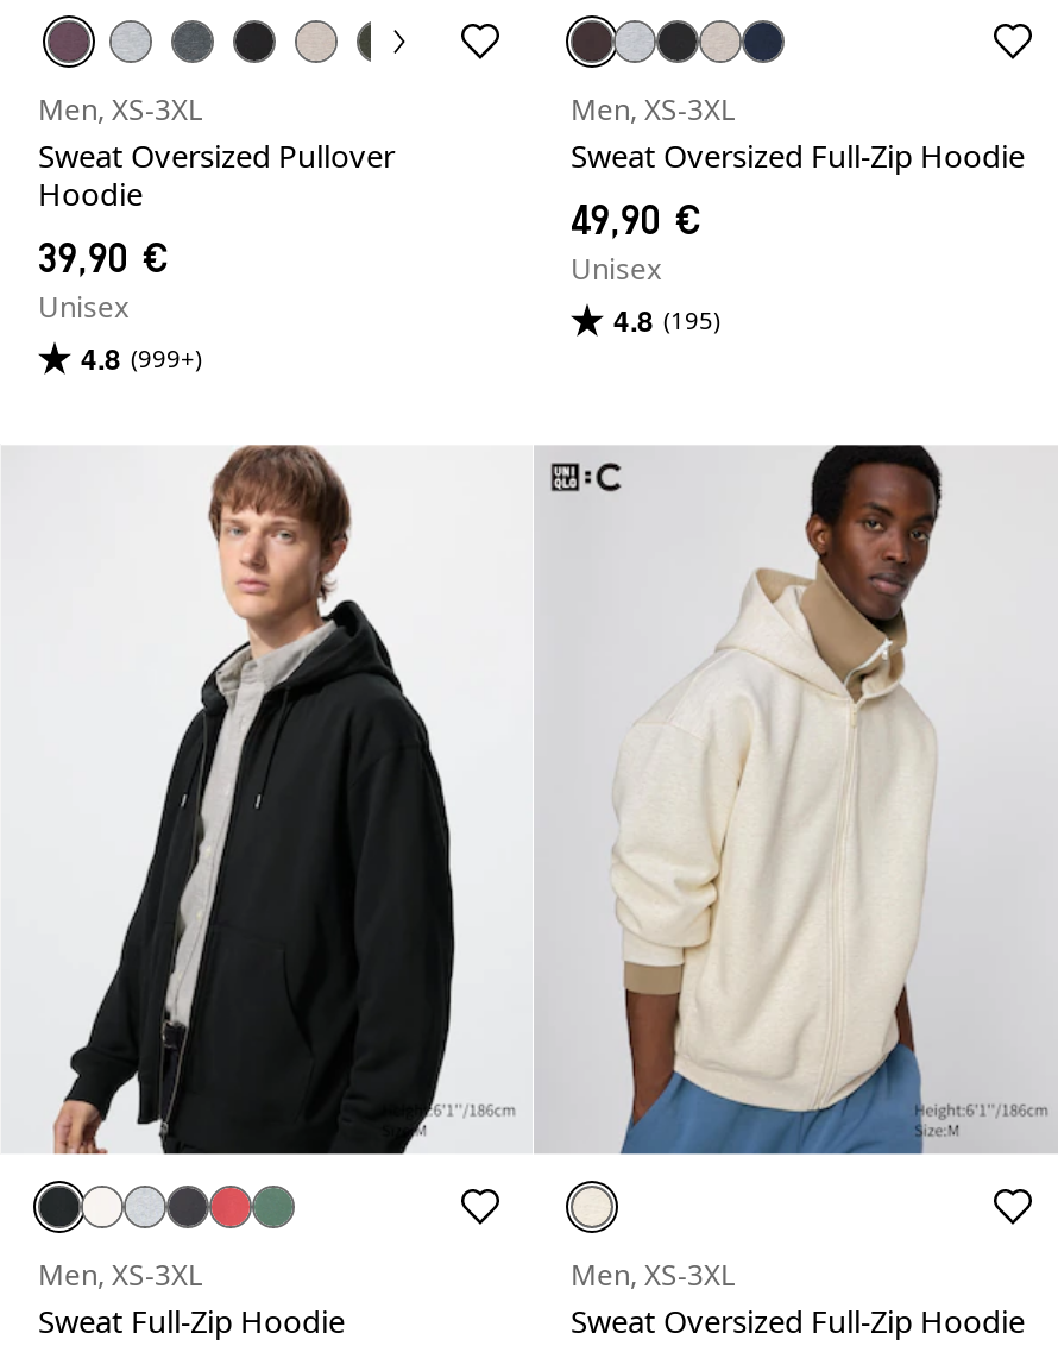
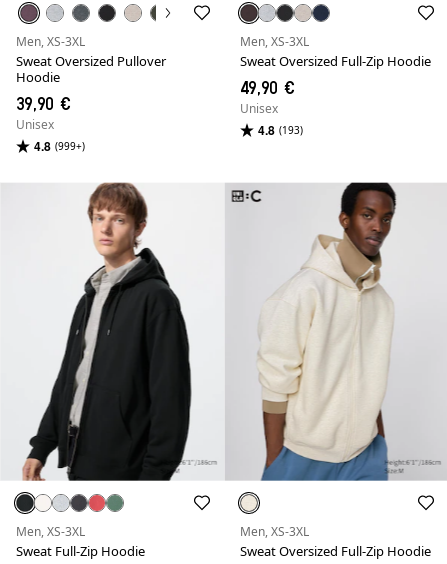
[613,298,720,341] 4.8 (195) -> [258,121,303,139] 4.8 (193)

